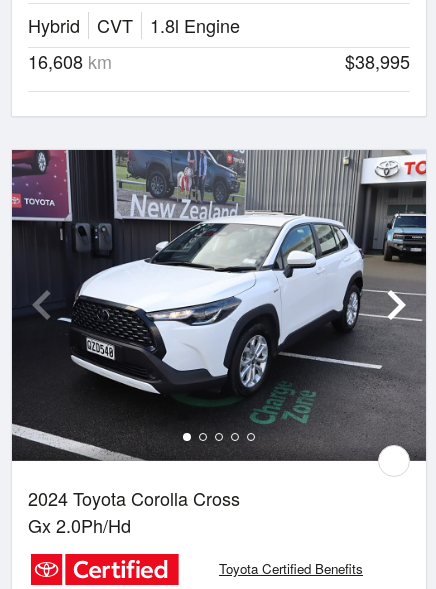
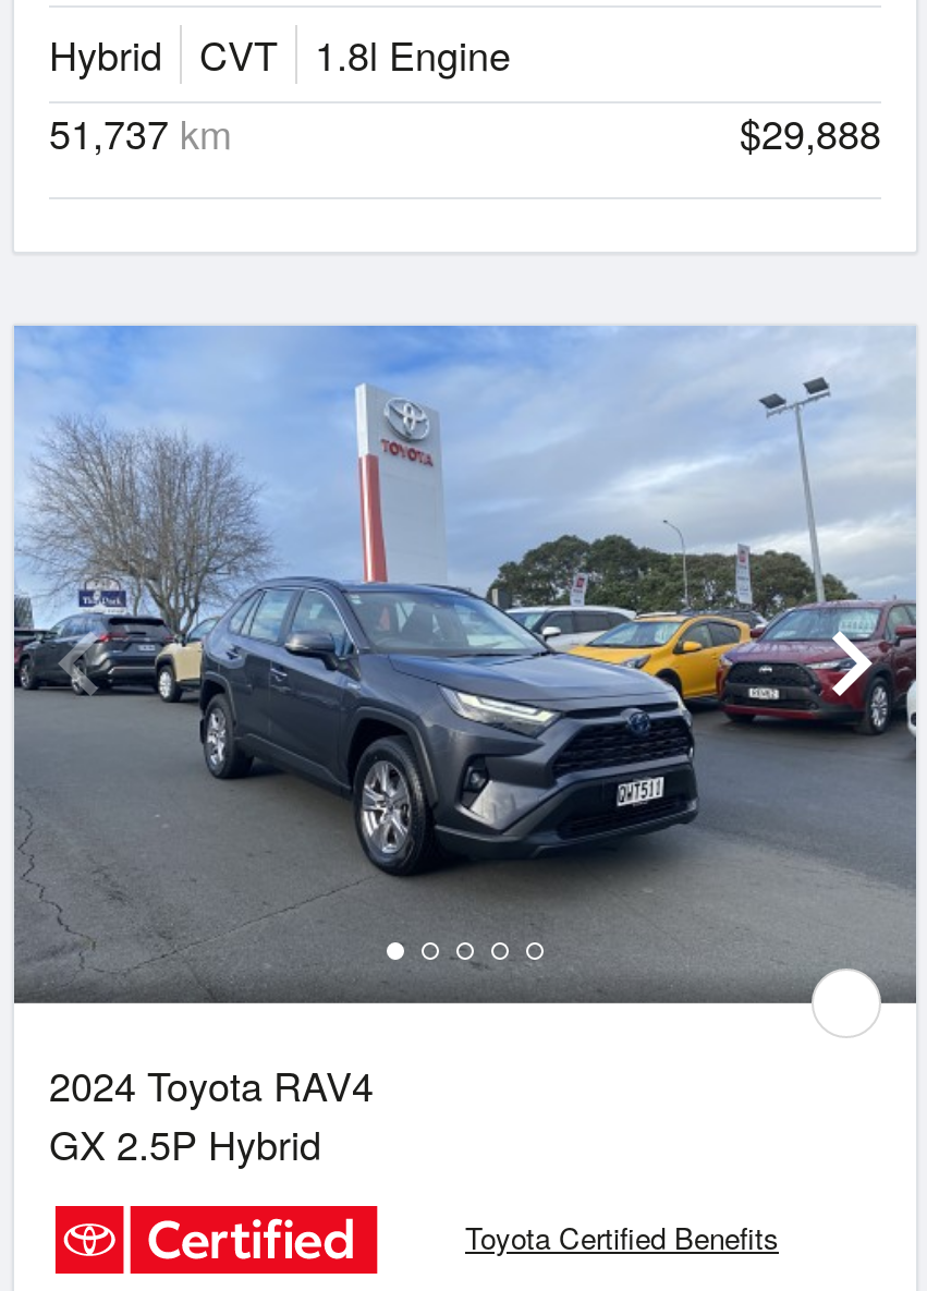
[28,48,410,74] 16,608 km | $38,995 -> [49,104,881,161] 51,737 km | $29,888
[11,149,427,538] [image] | 2024 Toyota Corolla Cross | Gx 2.0Ph/Hd -> [12,324,916,1171] [image] | 2024 Toyota RAV4 | GX 2.5P Hybrid

